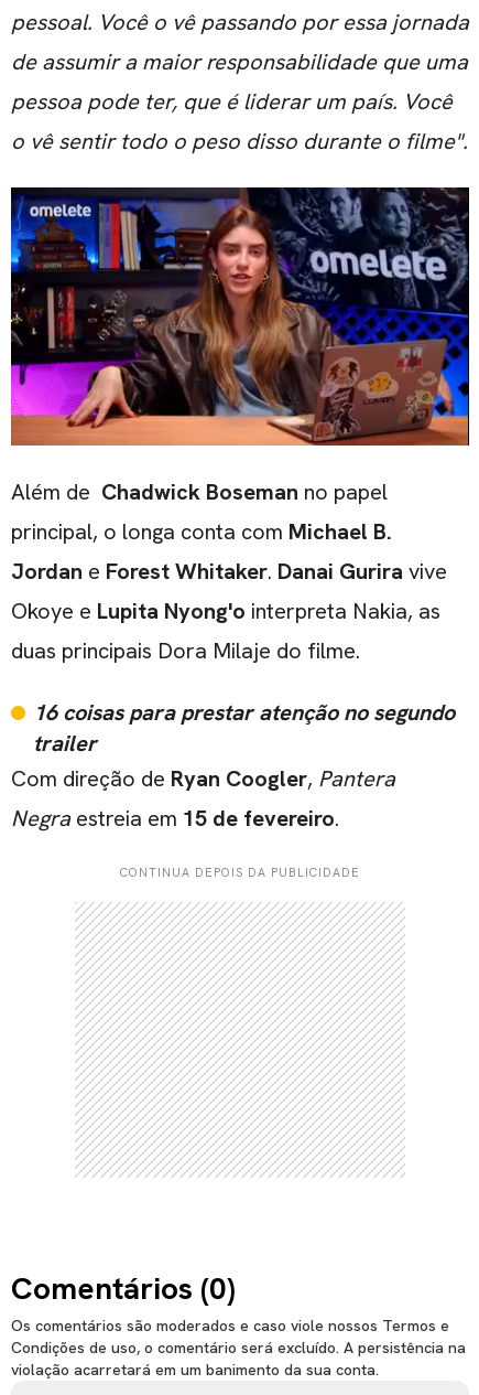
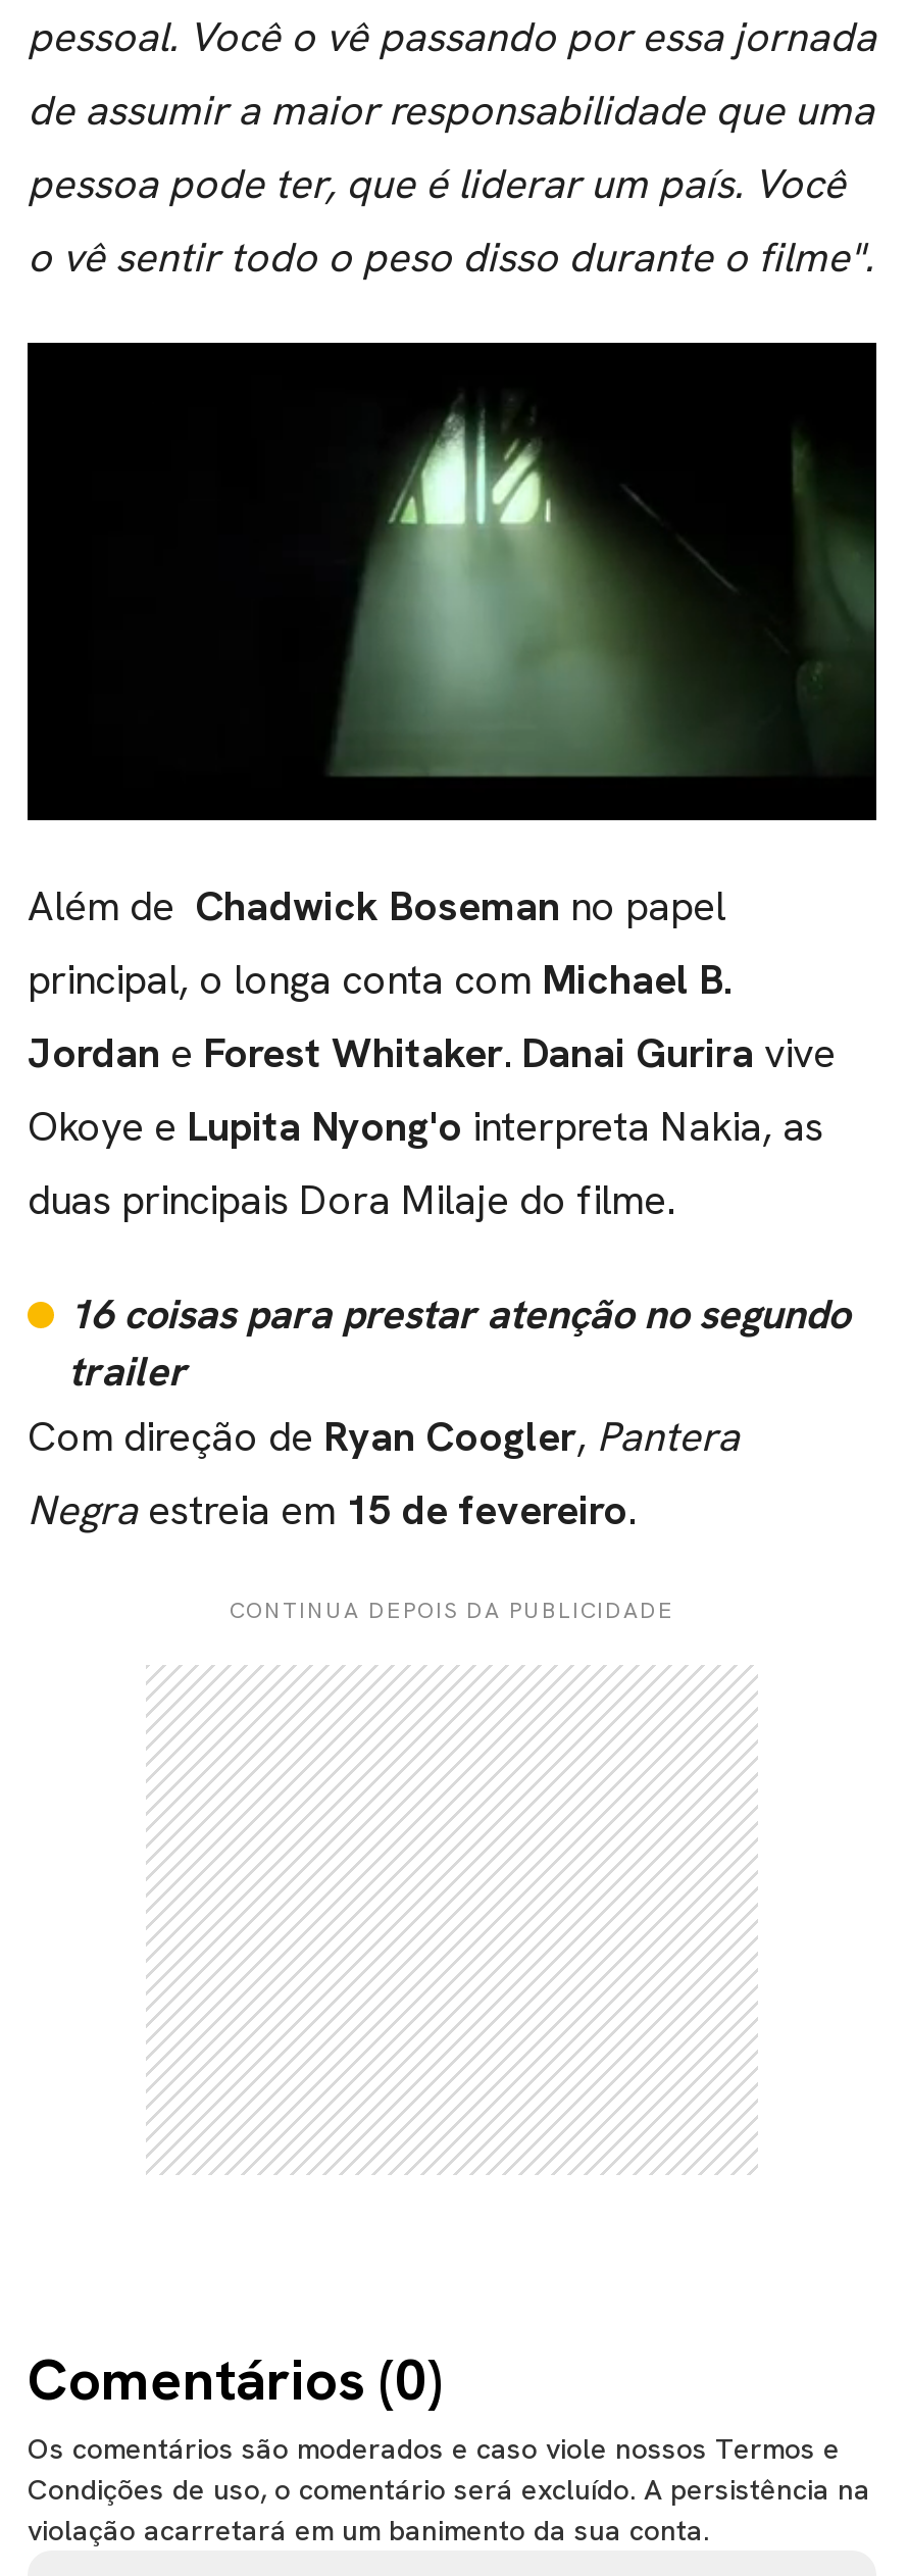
[10,186,469,447] [image] -> [26,341,876,822] [image]

